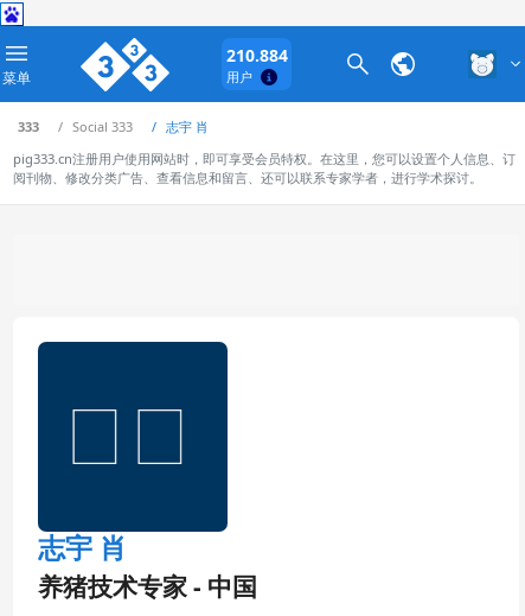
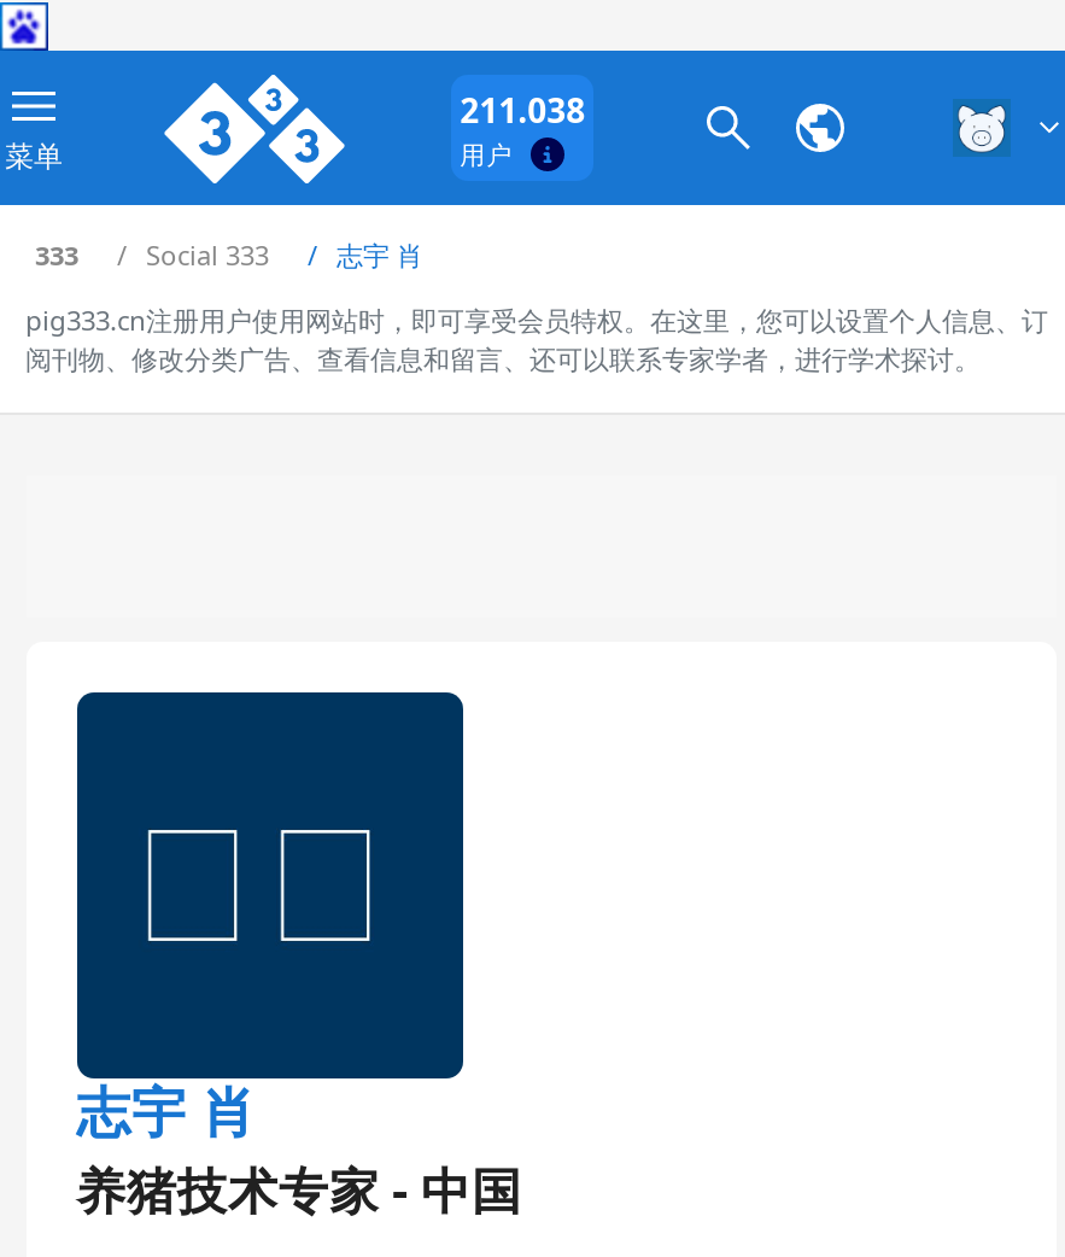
[226,44,288,66] 210.884 -> [460,86,585,132] 211.038

